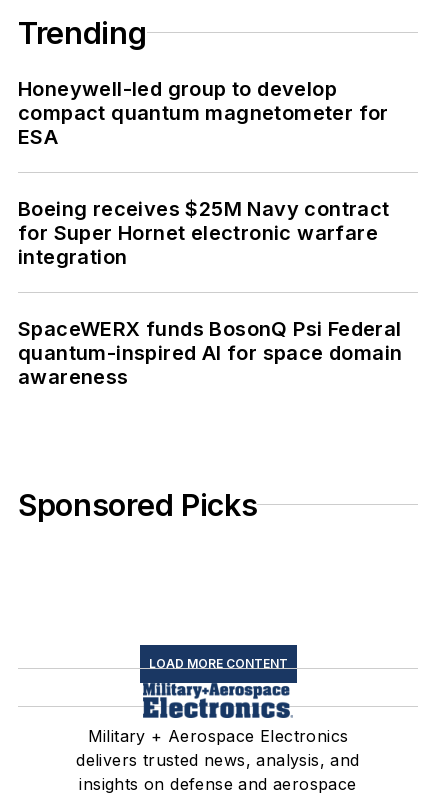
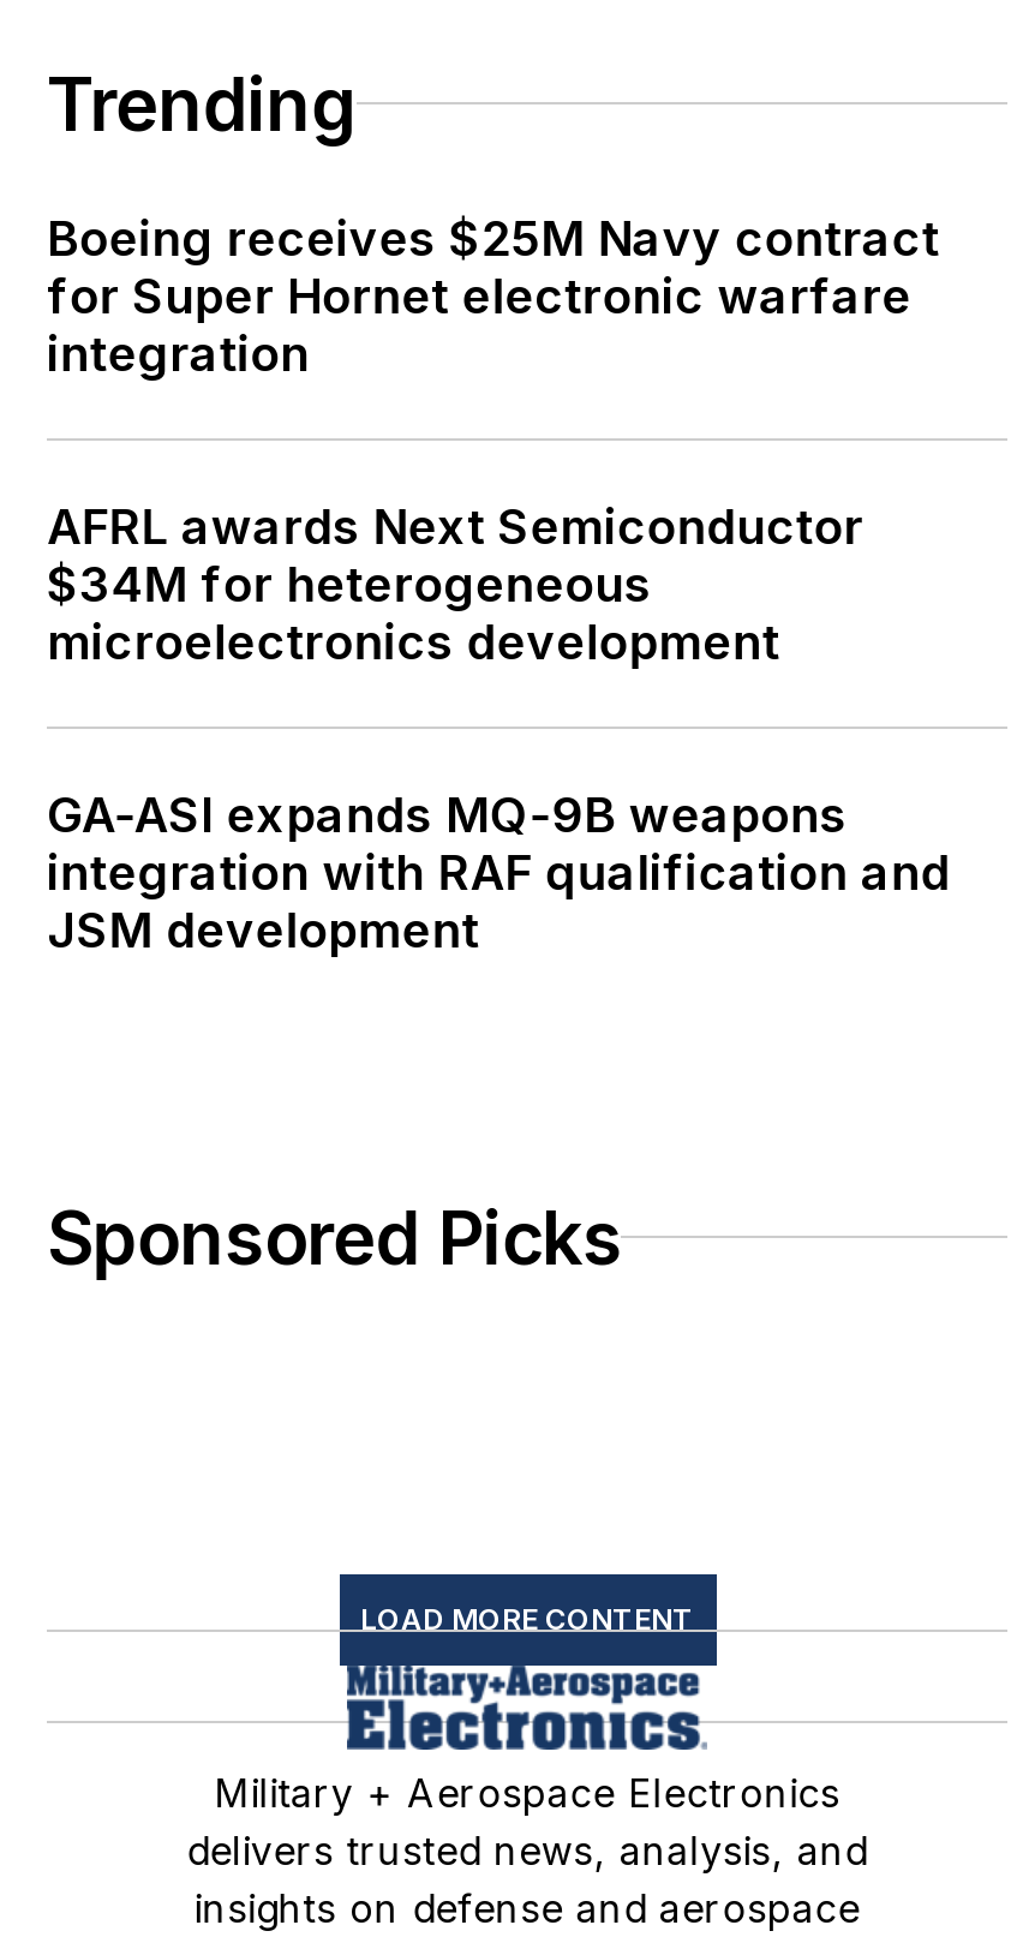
[18,77,389,149] Honeywell-led group to develop | compact quantum magnetometer for | ESA -> none
moved [18,197,390,269] -> [47,210,939,383]: Boeing receives $25M Navy contract | for Super Hornet electronic warfare | integration
[18,317,402,389] SpaceWERX funds BosonQ Psi Federal | quantum-inspired AI for space domain | awareness -> [47,498,950,959] AFRL awards Next Semiconductor | $34M for heterogeneous | microelectronics development | GA-ASI expands MQ-9B weapons | integration with RAF qualification and | JSM development

